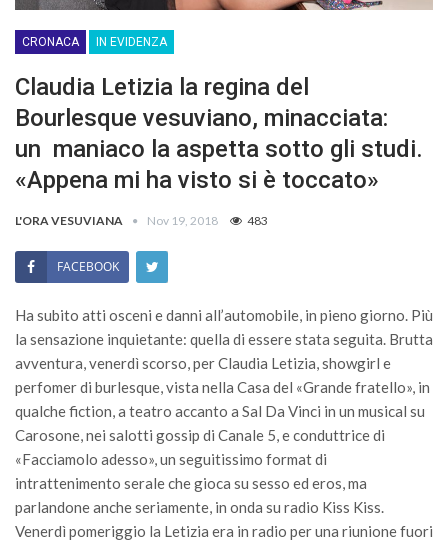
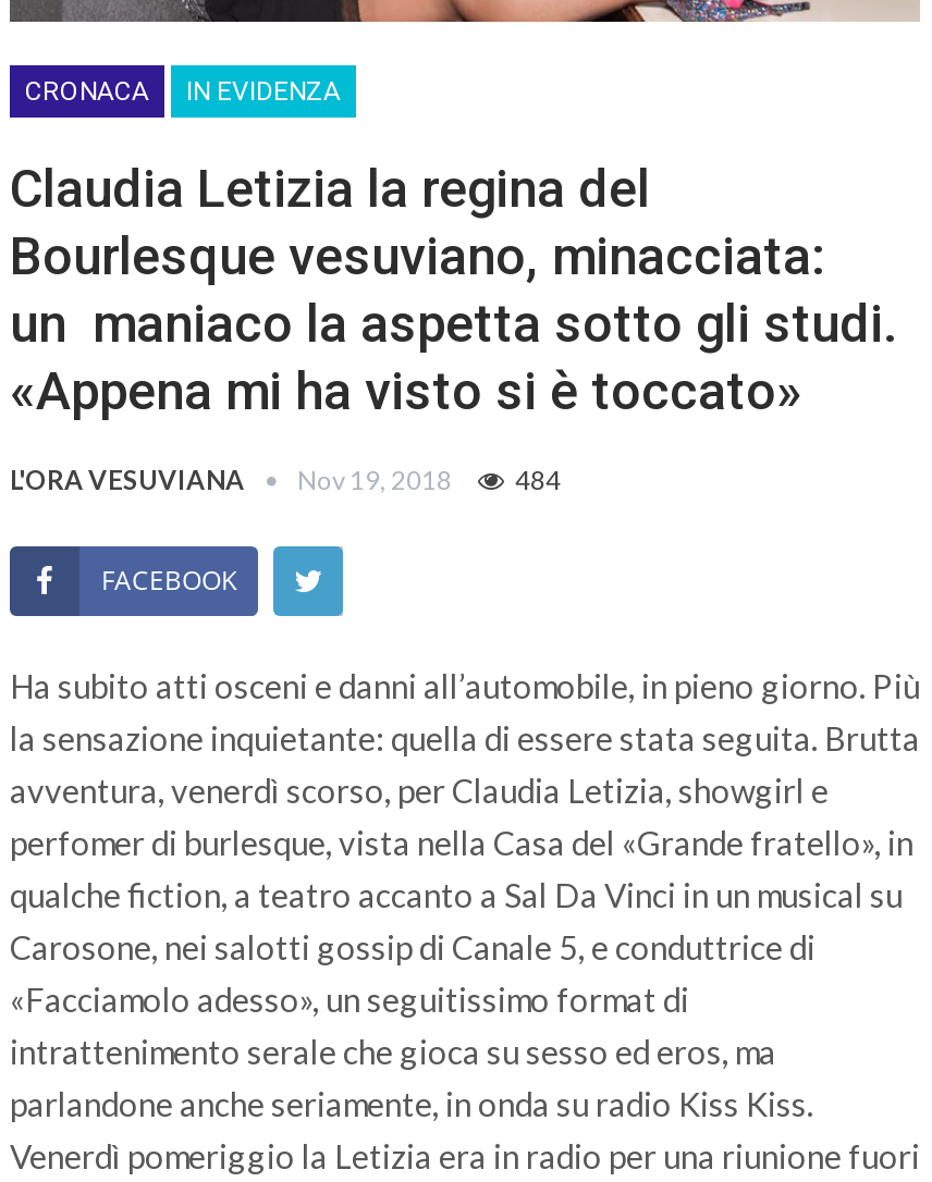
[15,213,268,228] L'ORA VESUVIANA Nov 19, 2018 483 -> [10,463,561,496] L'ORA VESUVIANA Nov 19, 2018 484

